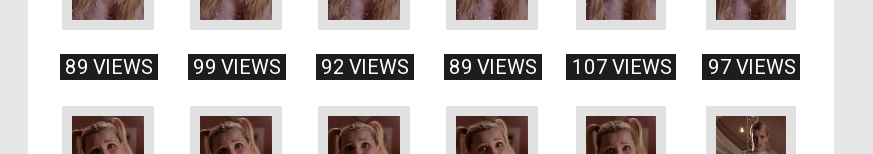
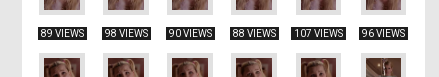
[193,56,279,78] 99 VIEWS -> [104,28,147,39] 98 VIEWS
[321,56,407,78] 92 VIEWS -> [168,28,211,39] 90 VIEWS
[449,56,535,78] 89 VIEWS -> [232,28,275,39] 88 VIEWS
[708,56,794,78] 97 VIEWS -> [362,28,405,39] 96 VIEWS

